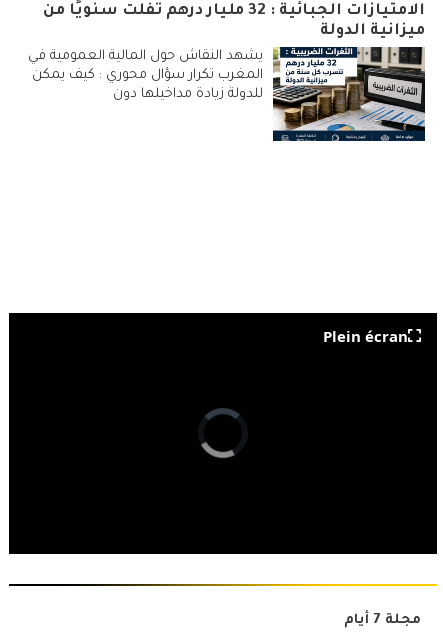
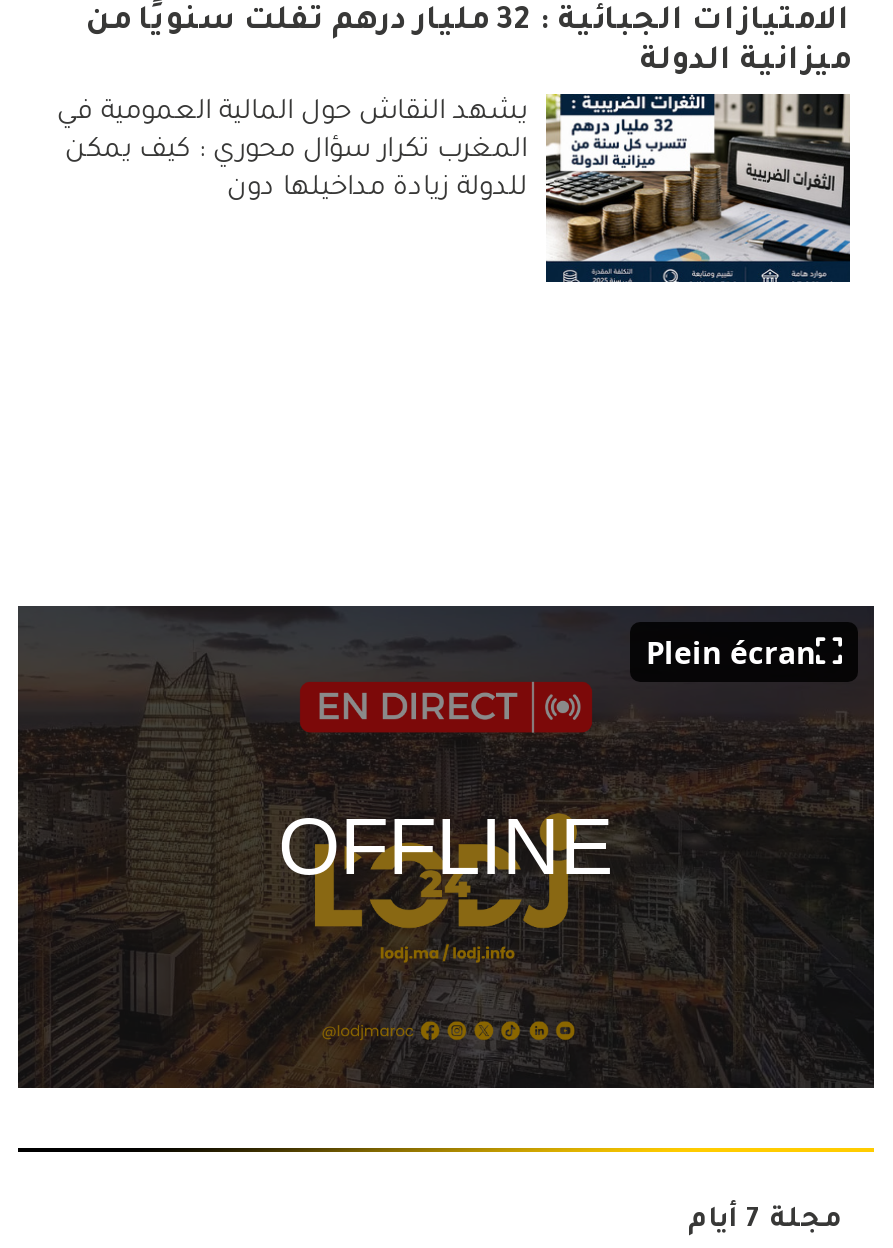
none -> [18,606,874,1088] [image]

